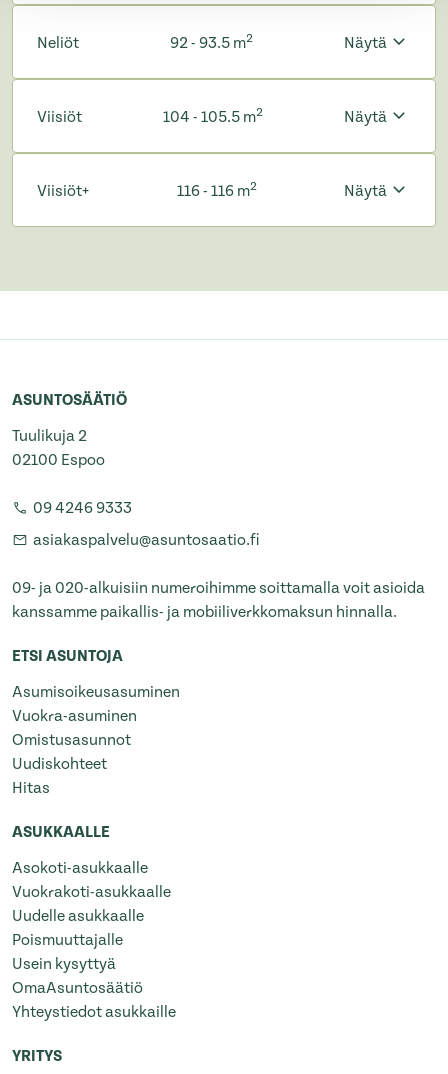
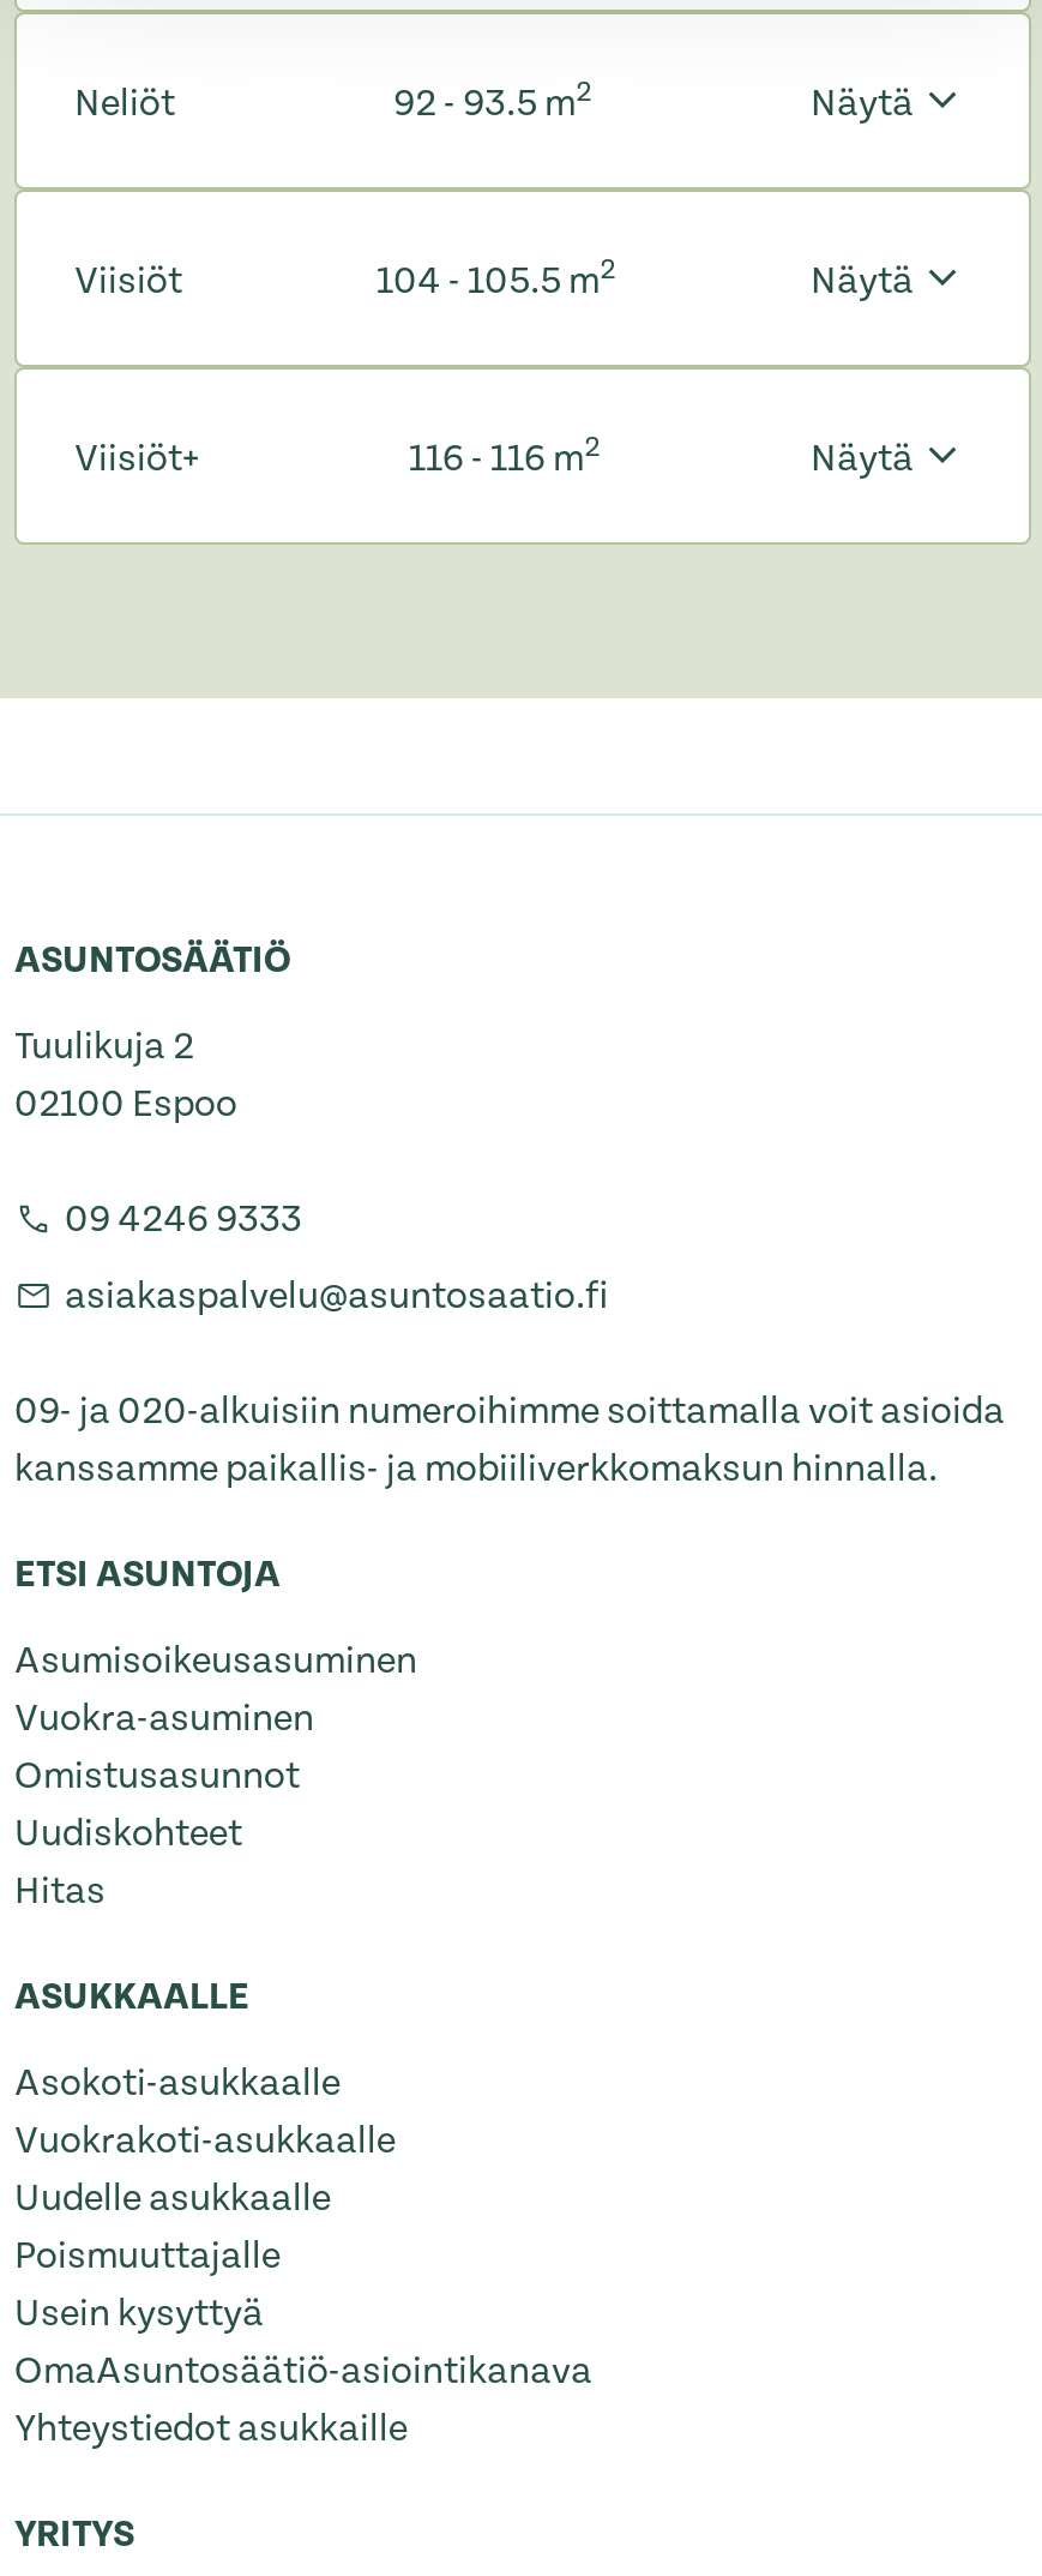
[12,979,143,997] OmaAsuntosäätiö -> [14,2350,592,2393] OmaAsuntosäätiö-asiointikanava

